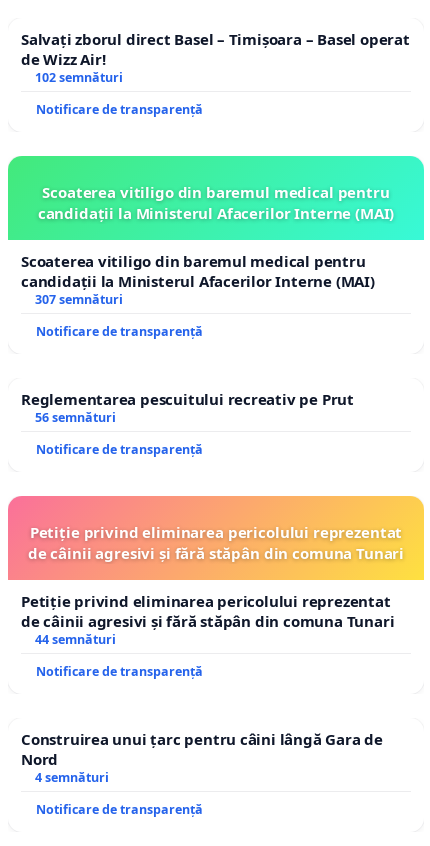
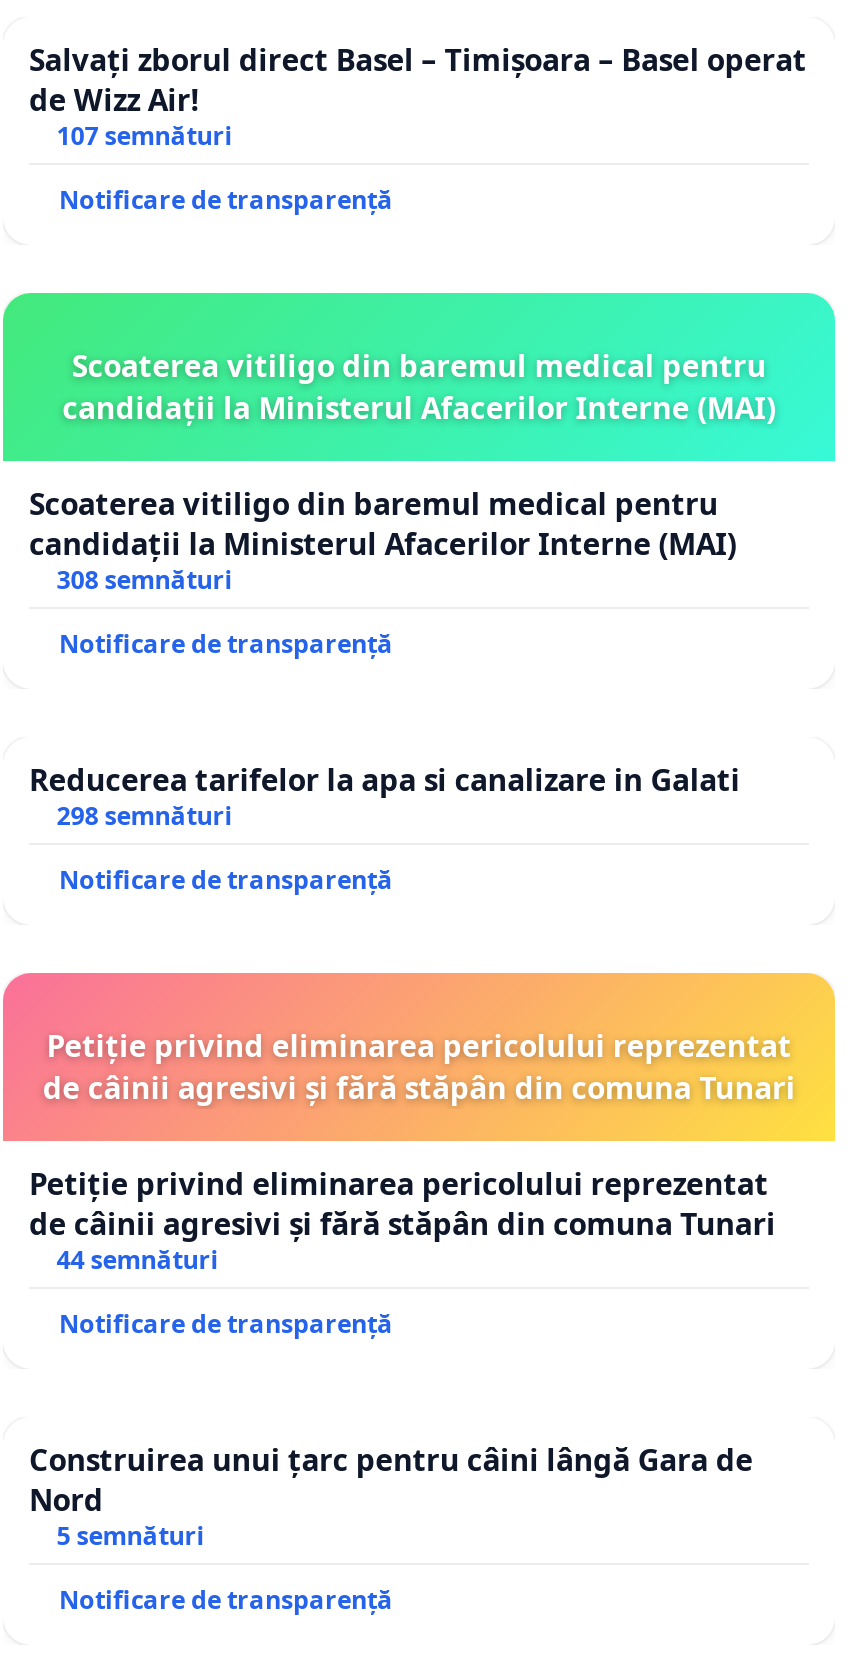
[35,69,123,86] 102 semnături -> [57,120,233,154] 107 semnături
[35,291,123,308] 307 semnături -> [57,564,233,598] 308 semnături
[21,389,354,426] Reglementarea pescuitului recreativ pe Prut | 56 semnături -> [29,760,740,834] Reducerea tarifelor la apa si canalizare in Galati | 298 semnături
[35,769,109,786] 4 semnături -> [57,1520,205,1554] 5 semnături

